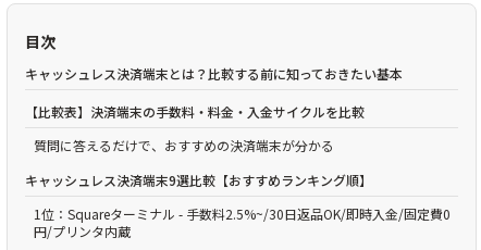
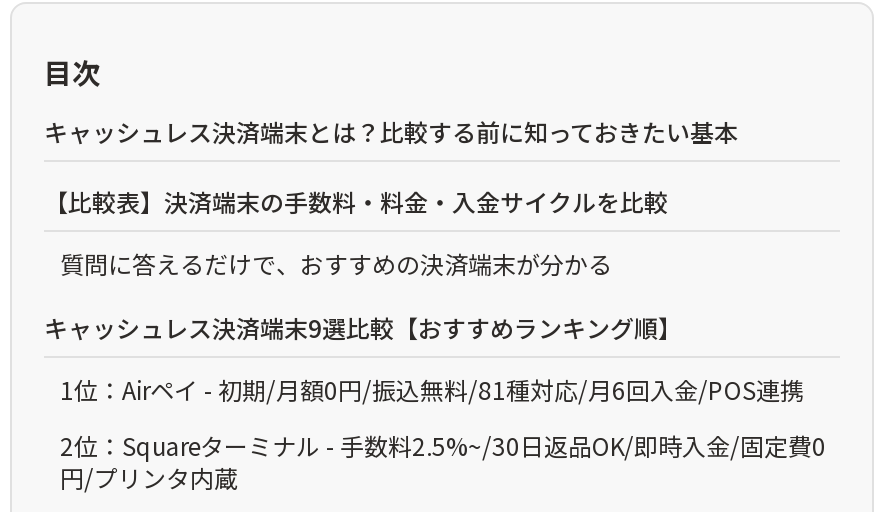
[34,205,451,223] 1位：Squareターミナル - 手数料2.5%~/30日返品OK/即時入金/固定費0 -> [60,373,826,463] 1位：Airペイ - 初期/月額0円/振込無料/81種対応/月6回入金/POS連携 | 2位：Squareターミナル - 手数料2.5%~/30日返品OK/即時入金/固定費0

